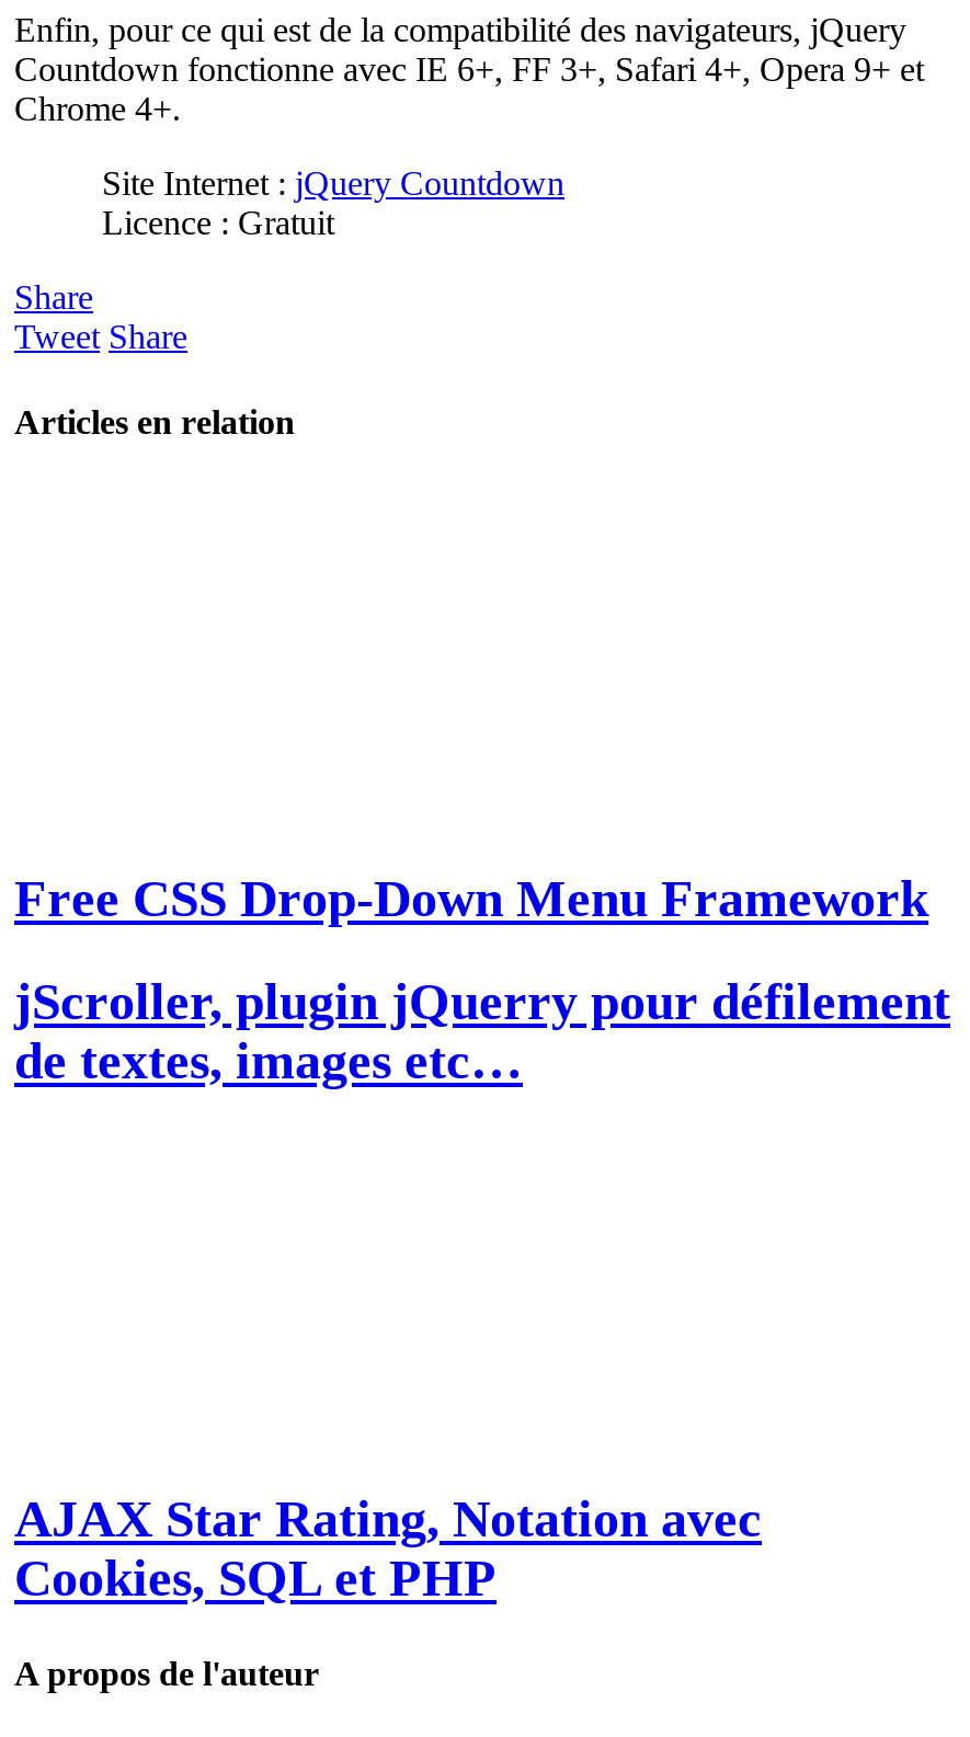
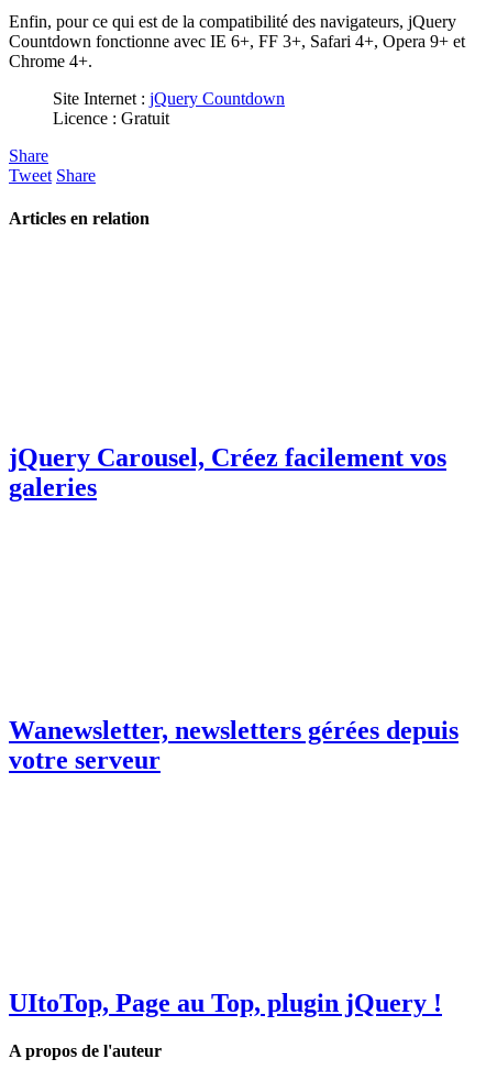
[14,870,928,927] Free CSS Drop-Down Menu Framework -> [9,443,446,502] jQuery Carousel, Créez facilement vos | galeries
[14,973,950,1089] jScroller, plugin jQuerry pour défilement | de textes, images etc… -> [9,716,459,774] Wanewsletter, newsletters gérées depuis | votre serveur
[14,1490,762,1606] AJAX Star Rating, Notation avec | Cookies, SQL et PHP -> [9,988,442,1017] UItoTop, Page au Top, plugin jQuery !

